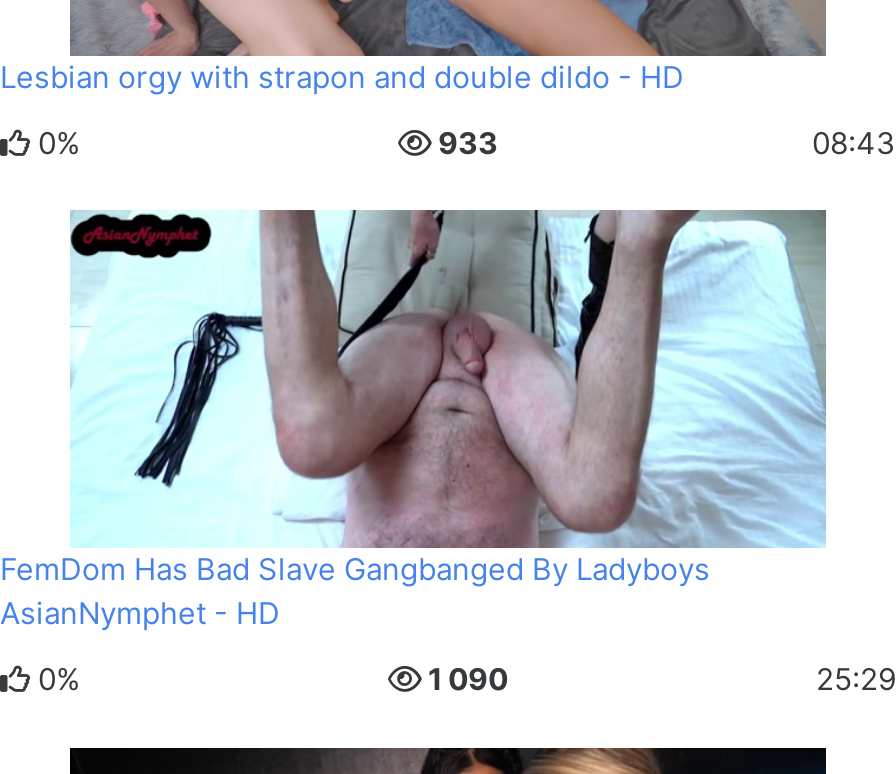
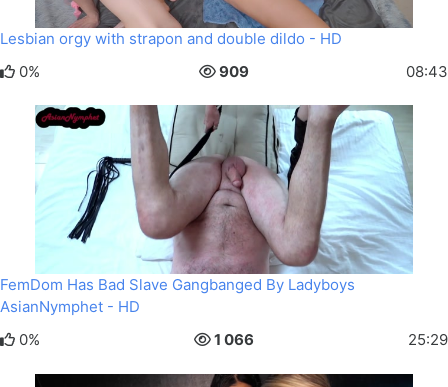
[432,124,498,162] 933 -> [216,62,249,81] 909
[422,660,508,698] 1 090 -> [211,330,254,349] 1 066

